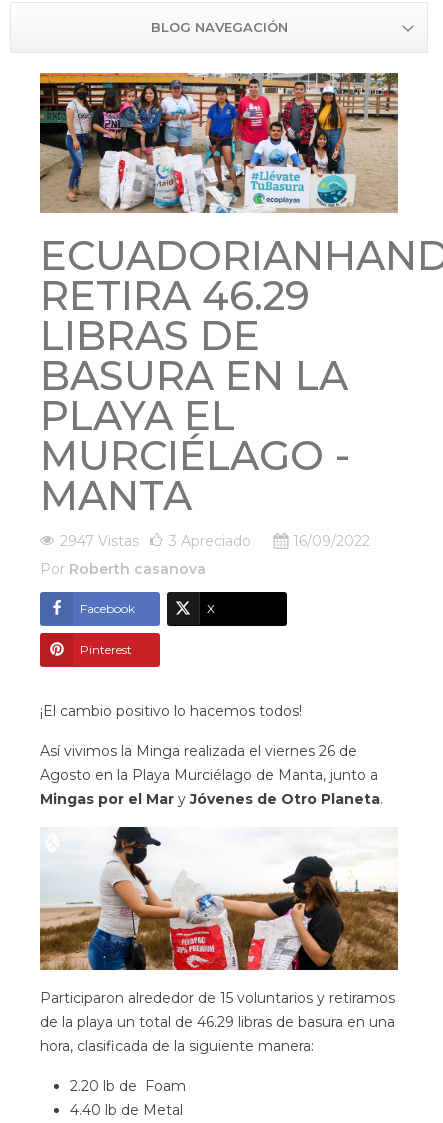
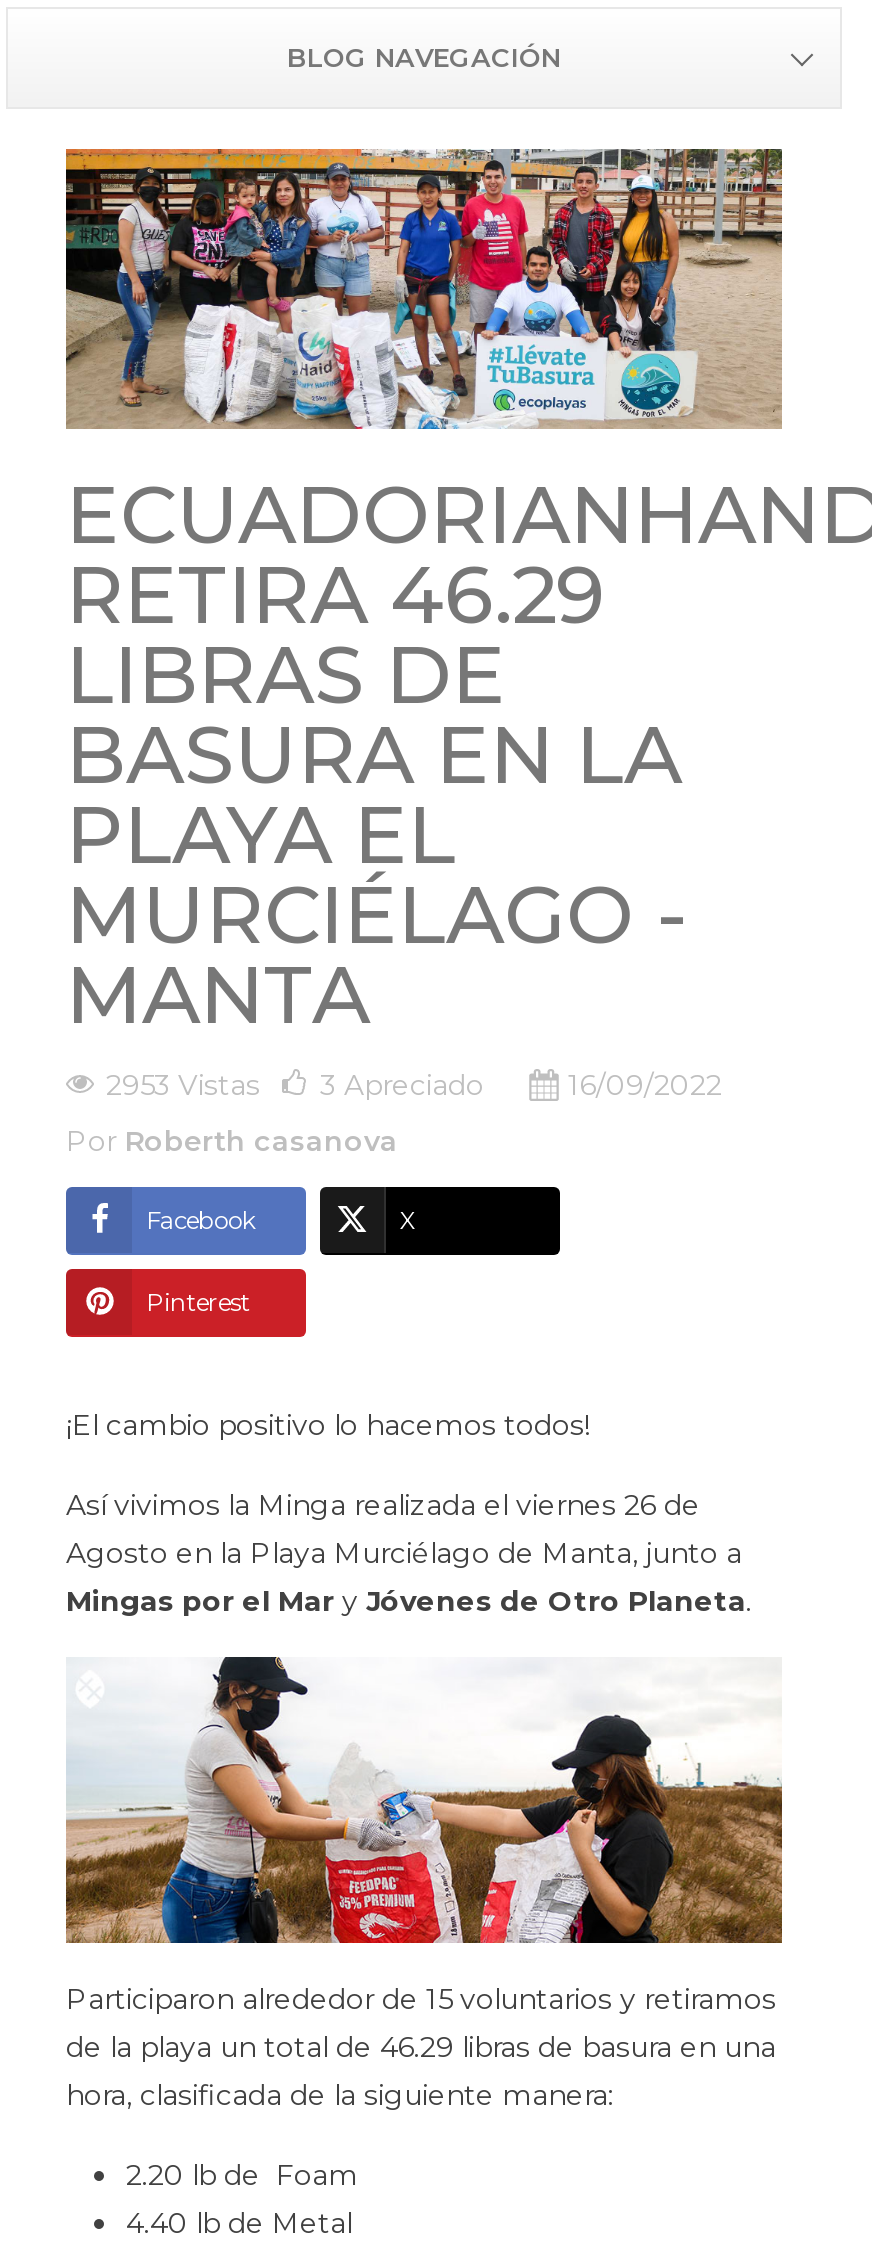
[60,532,251,550] 2947 Vistas 3 Apreciado -> [106,1066,484,1102] 2953 Vistas 3 Apreciado

